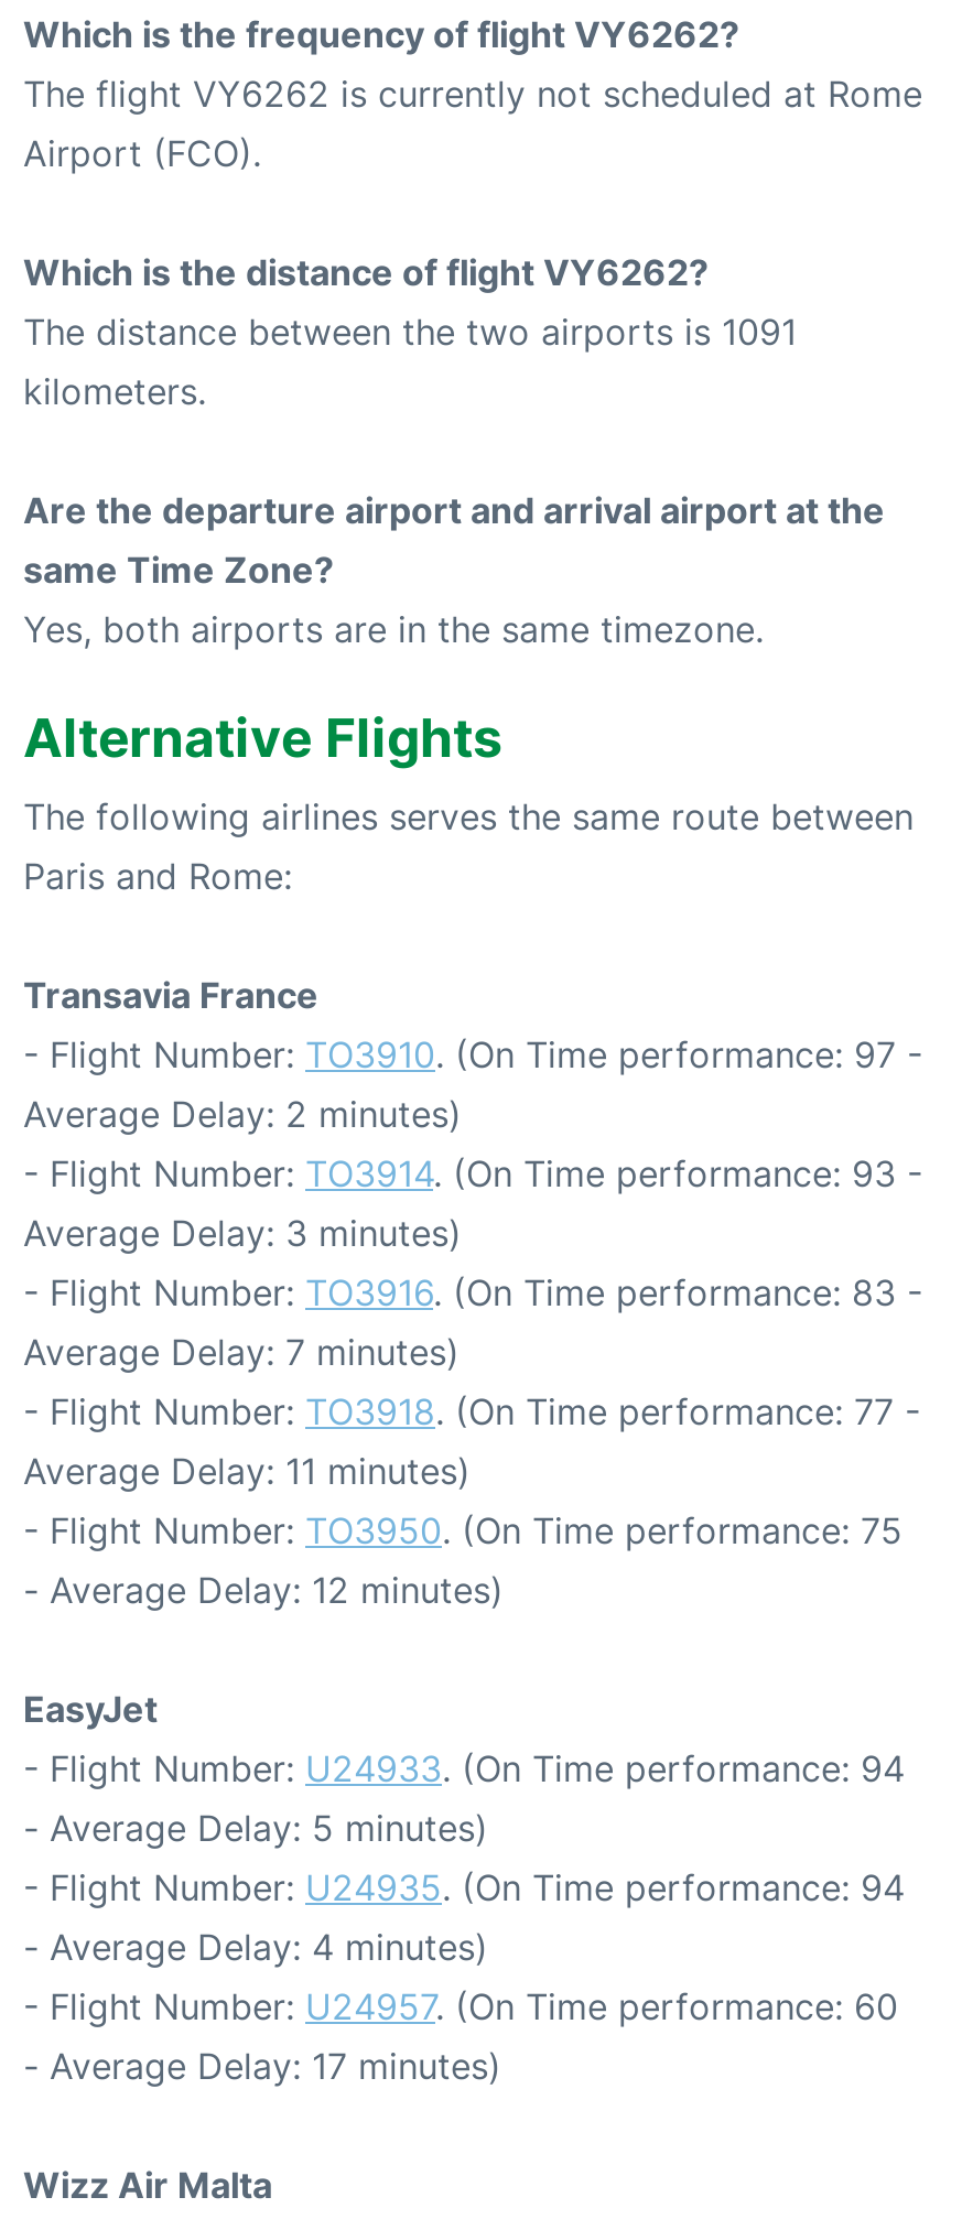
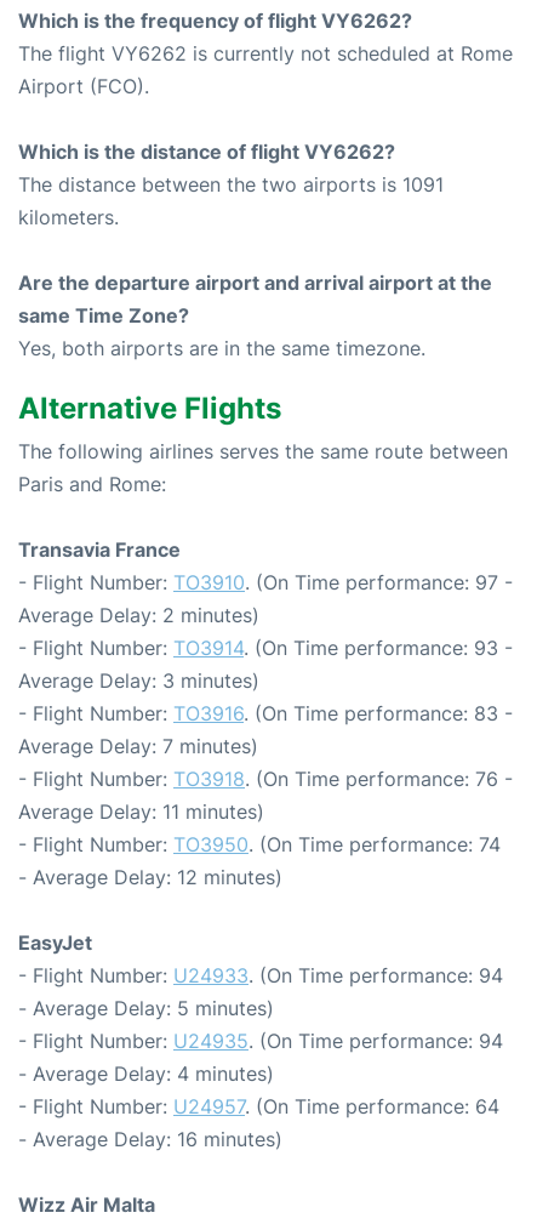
[23,1389,920,1433] - Flight Number: TO3918. (On Time performance: 77 - -> [18,767,513,791] - Flight Number: TO3918. (On Time performance: 76 -
[23,1508,902,1552] - Flight Number: TO3950. (On Time performance: 75 -> [18,832,501,856] - Flight Number: TO3950. (On Time performance: 74
[23,1984,898,2028] - Flight Number: U24957. (On Time performance: 60 -> [18,1094,499,1118] - Flight Number: U24957. (On Time performance: 64
[23,2044,501,2088] - Average Delay: 17 minutes) -> [18,1127,282,1151] - Average Delay: 16 minutes)

